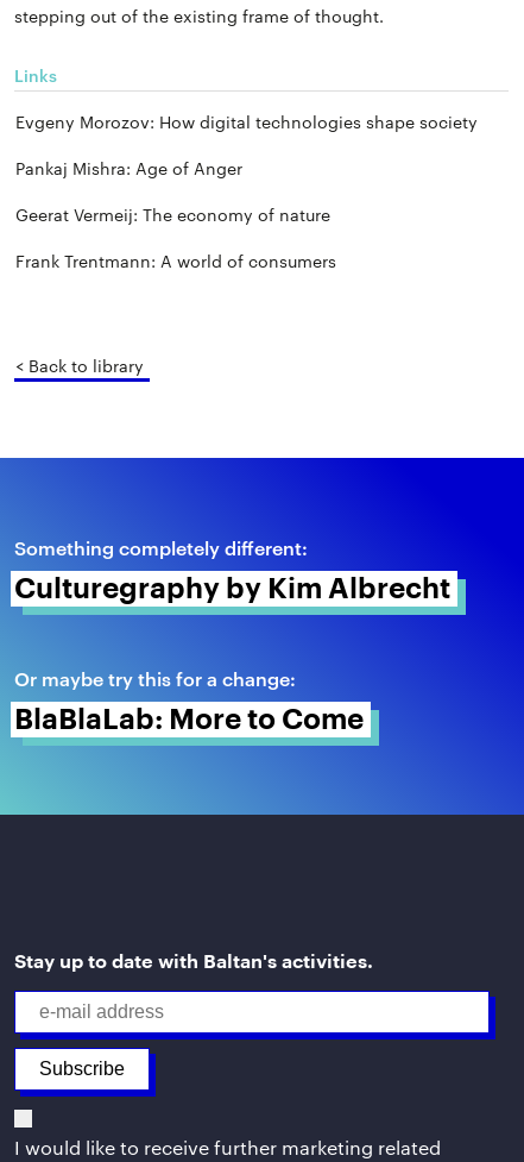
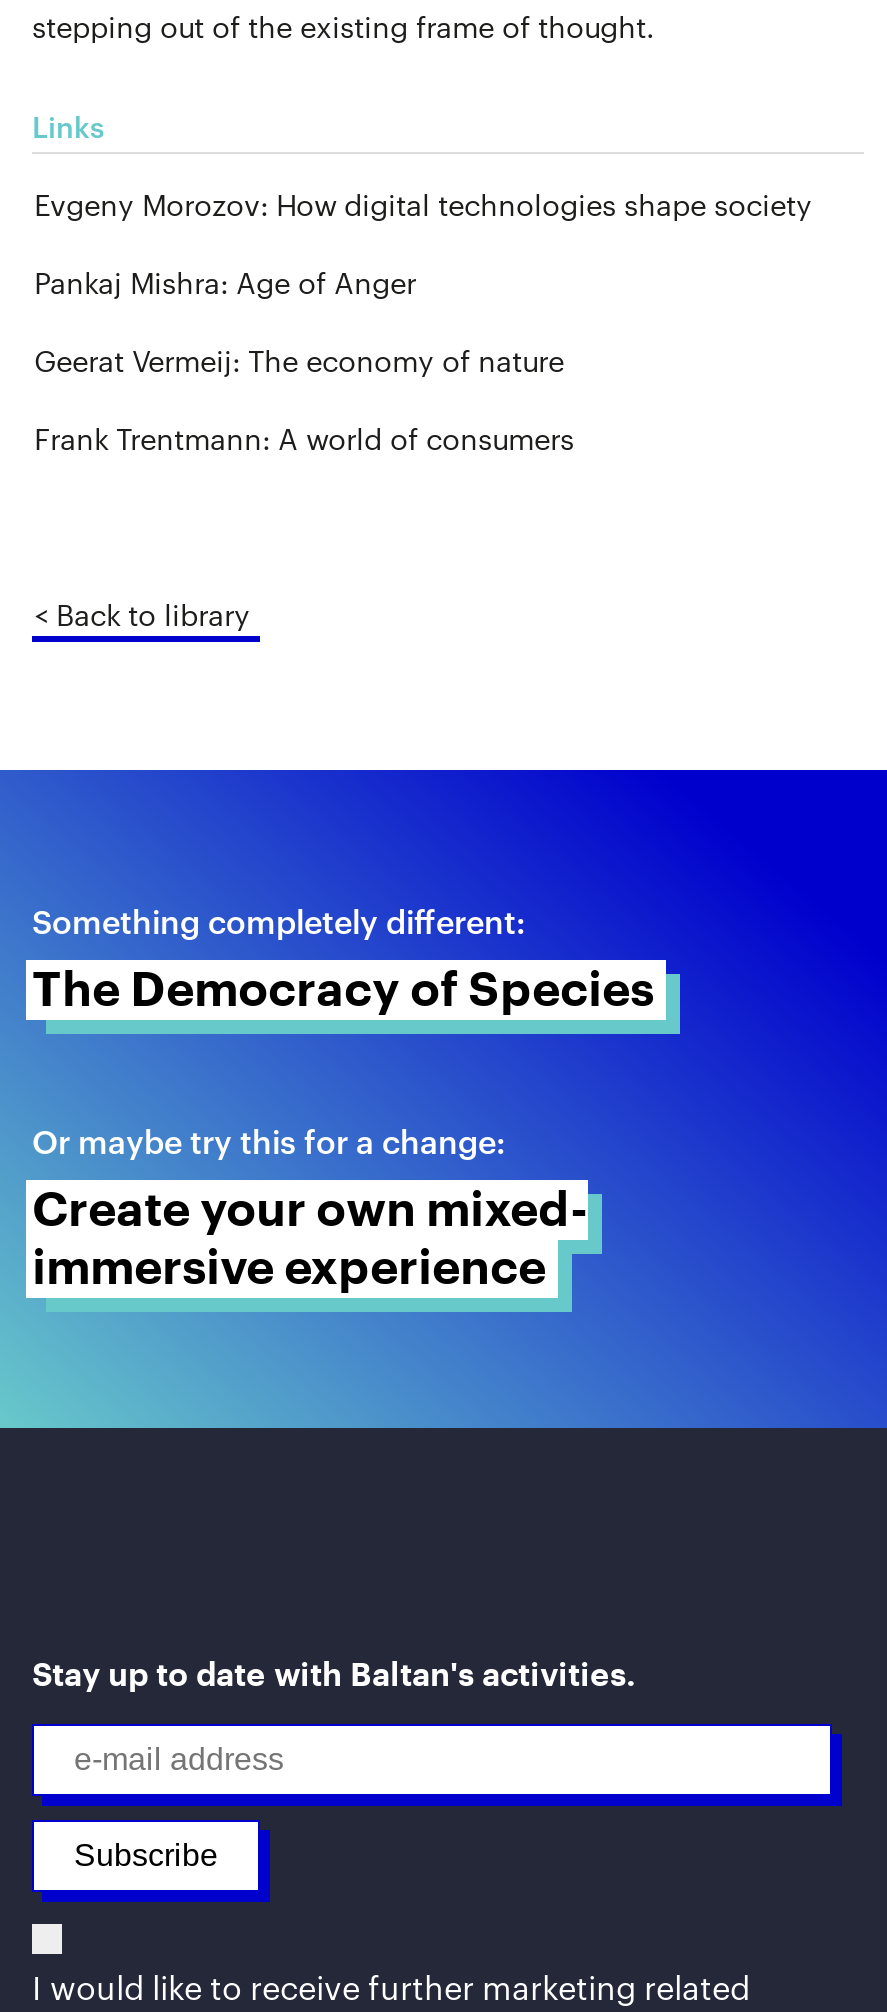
[14,574,457,603] Culturegraphy by Kim Albrecht -> [32,965,666,1013] The Democracy of Species
[14,705,371,733] BlaBlaLab: More to Come -> [32,1185,588,1291] Create your own mixed- | immersive experience

